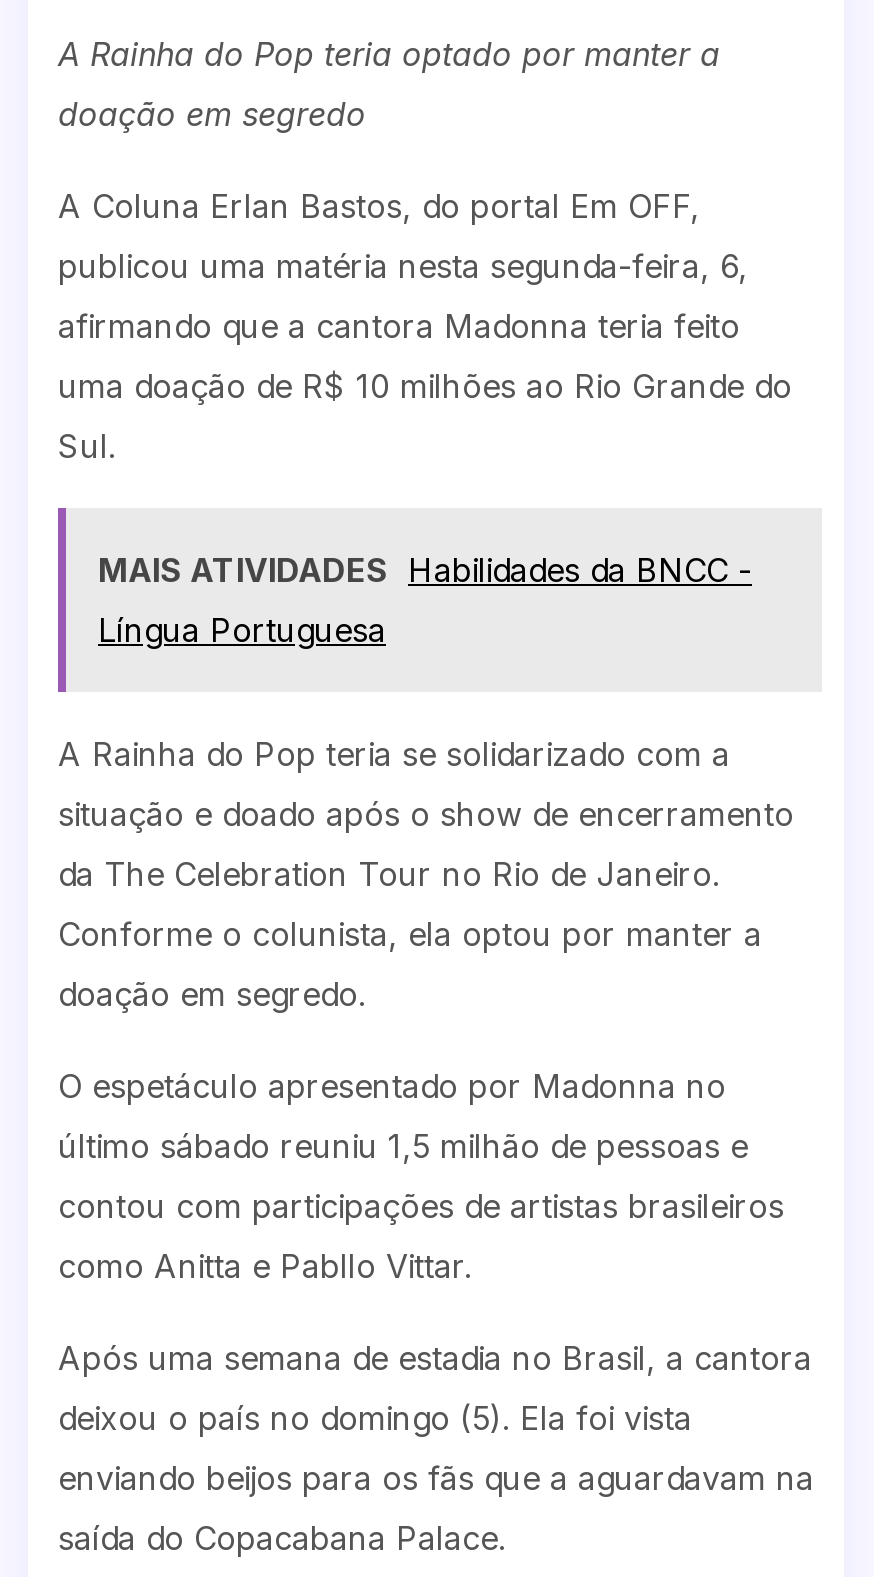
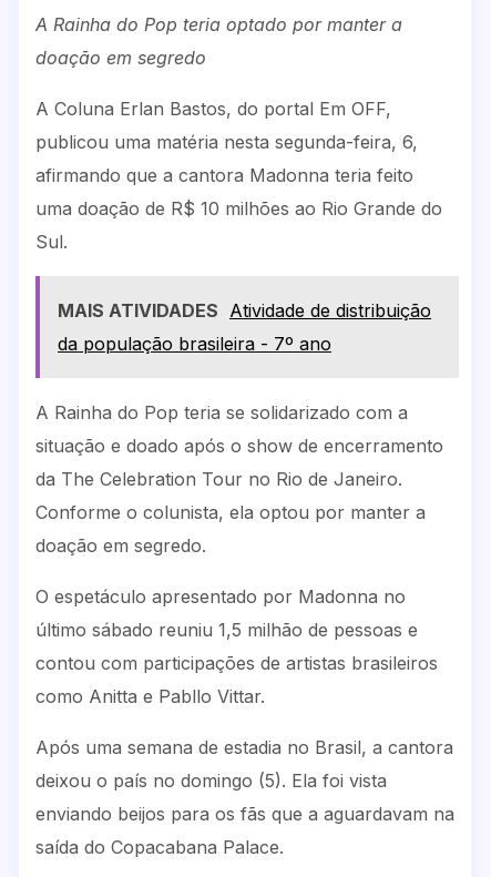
[98,549,752,589] MAIS ATIVIDADES Habilidades da BNCC - -> [58,299,431,322] MAIS ATIVIDADES Atividade de distribuição
[98,609,386,649] Língua Portuguesa -> [58,333,331,355] da população brasileira - 7º ano

